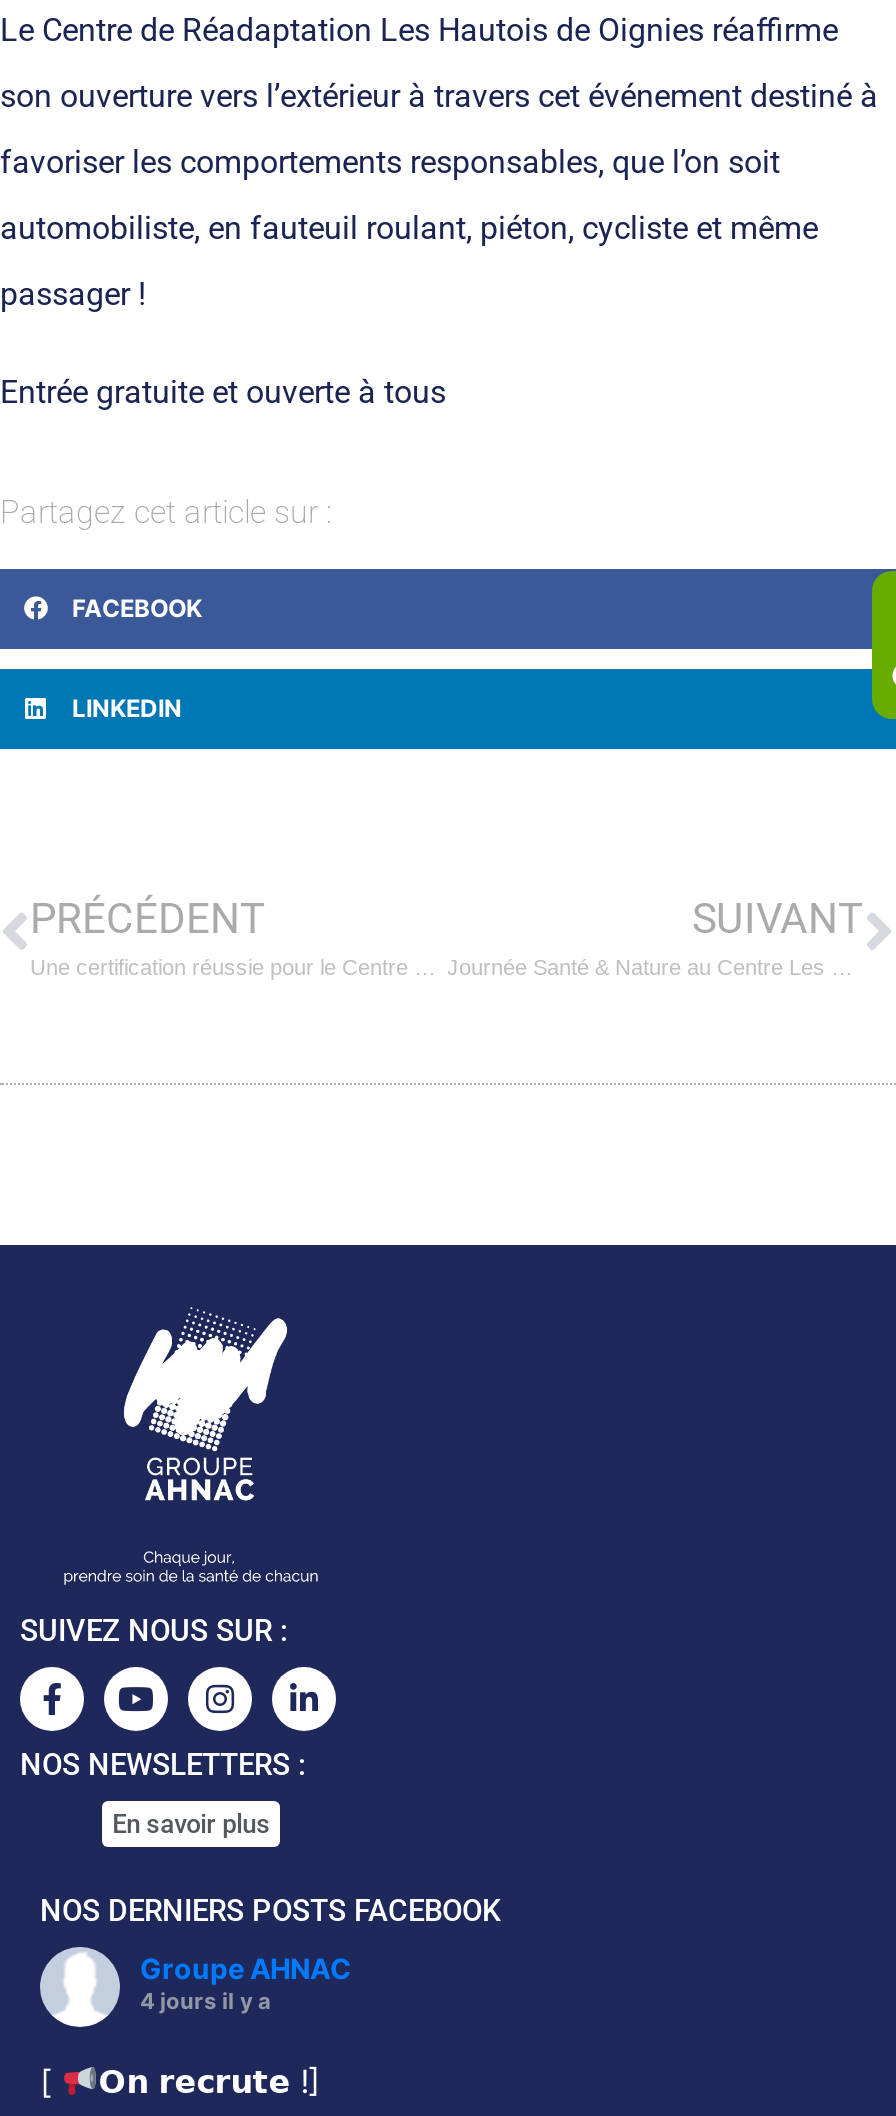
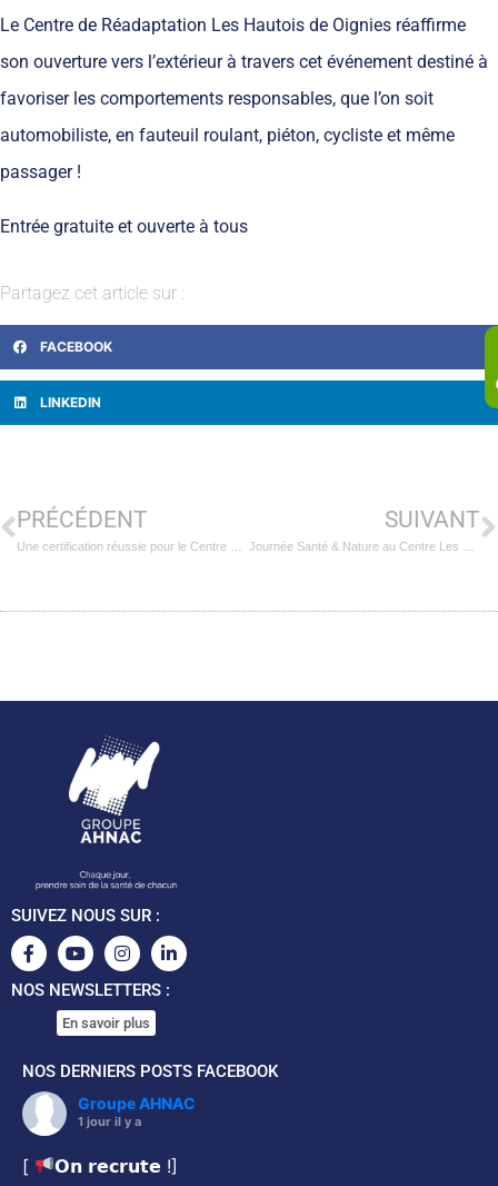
[140,1988,270,2016] 4 jours il y a -> [78,1114,141,1129] 1 jour il y a

